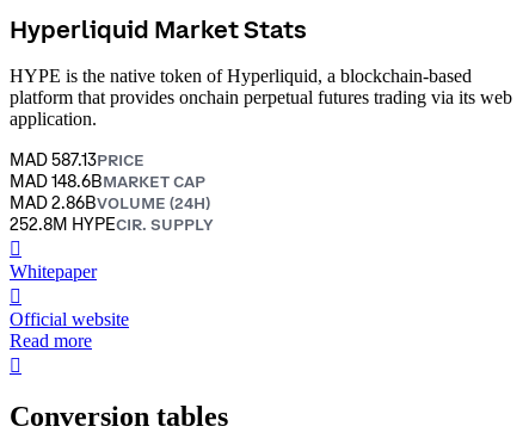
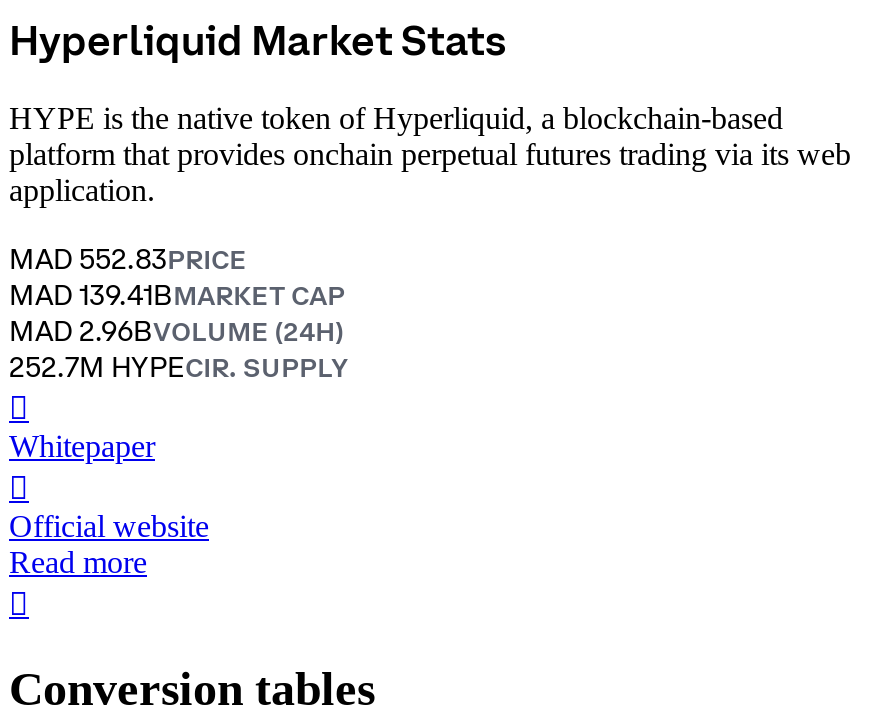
[10,149,144,170] MAD 587.13PRICE -> [9,240,247,276] MAD 552.83PRICE
[10,170,205,191] MAD 148.6BMARKET CAP -> [9,276,345,312] MAD 139.41BMARKET CAP
[10,191,210,213] MAD 2.86BVOLUME (24H) -> [9,312,343,348] MAD 2.96BVOLUME (24H)
[10,213,214,234] 252.8M HYPECIR. SUPPLY -> [9,348,349,384] 252.7M HYPECIR. SUPPLY

